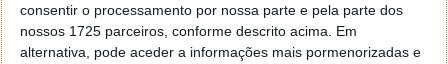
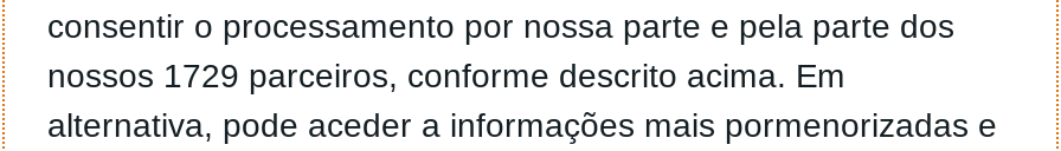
[20,23,357,39] nossos 1725 parceiros, conforme descrito acima. Em -> [47,55,845,93] nossos 1729 parceiros, conforme descrito acima. Em

